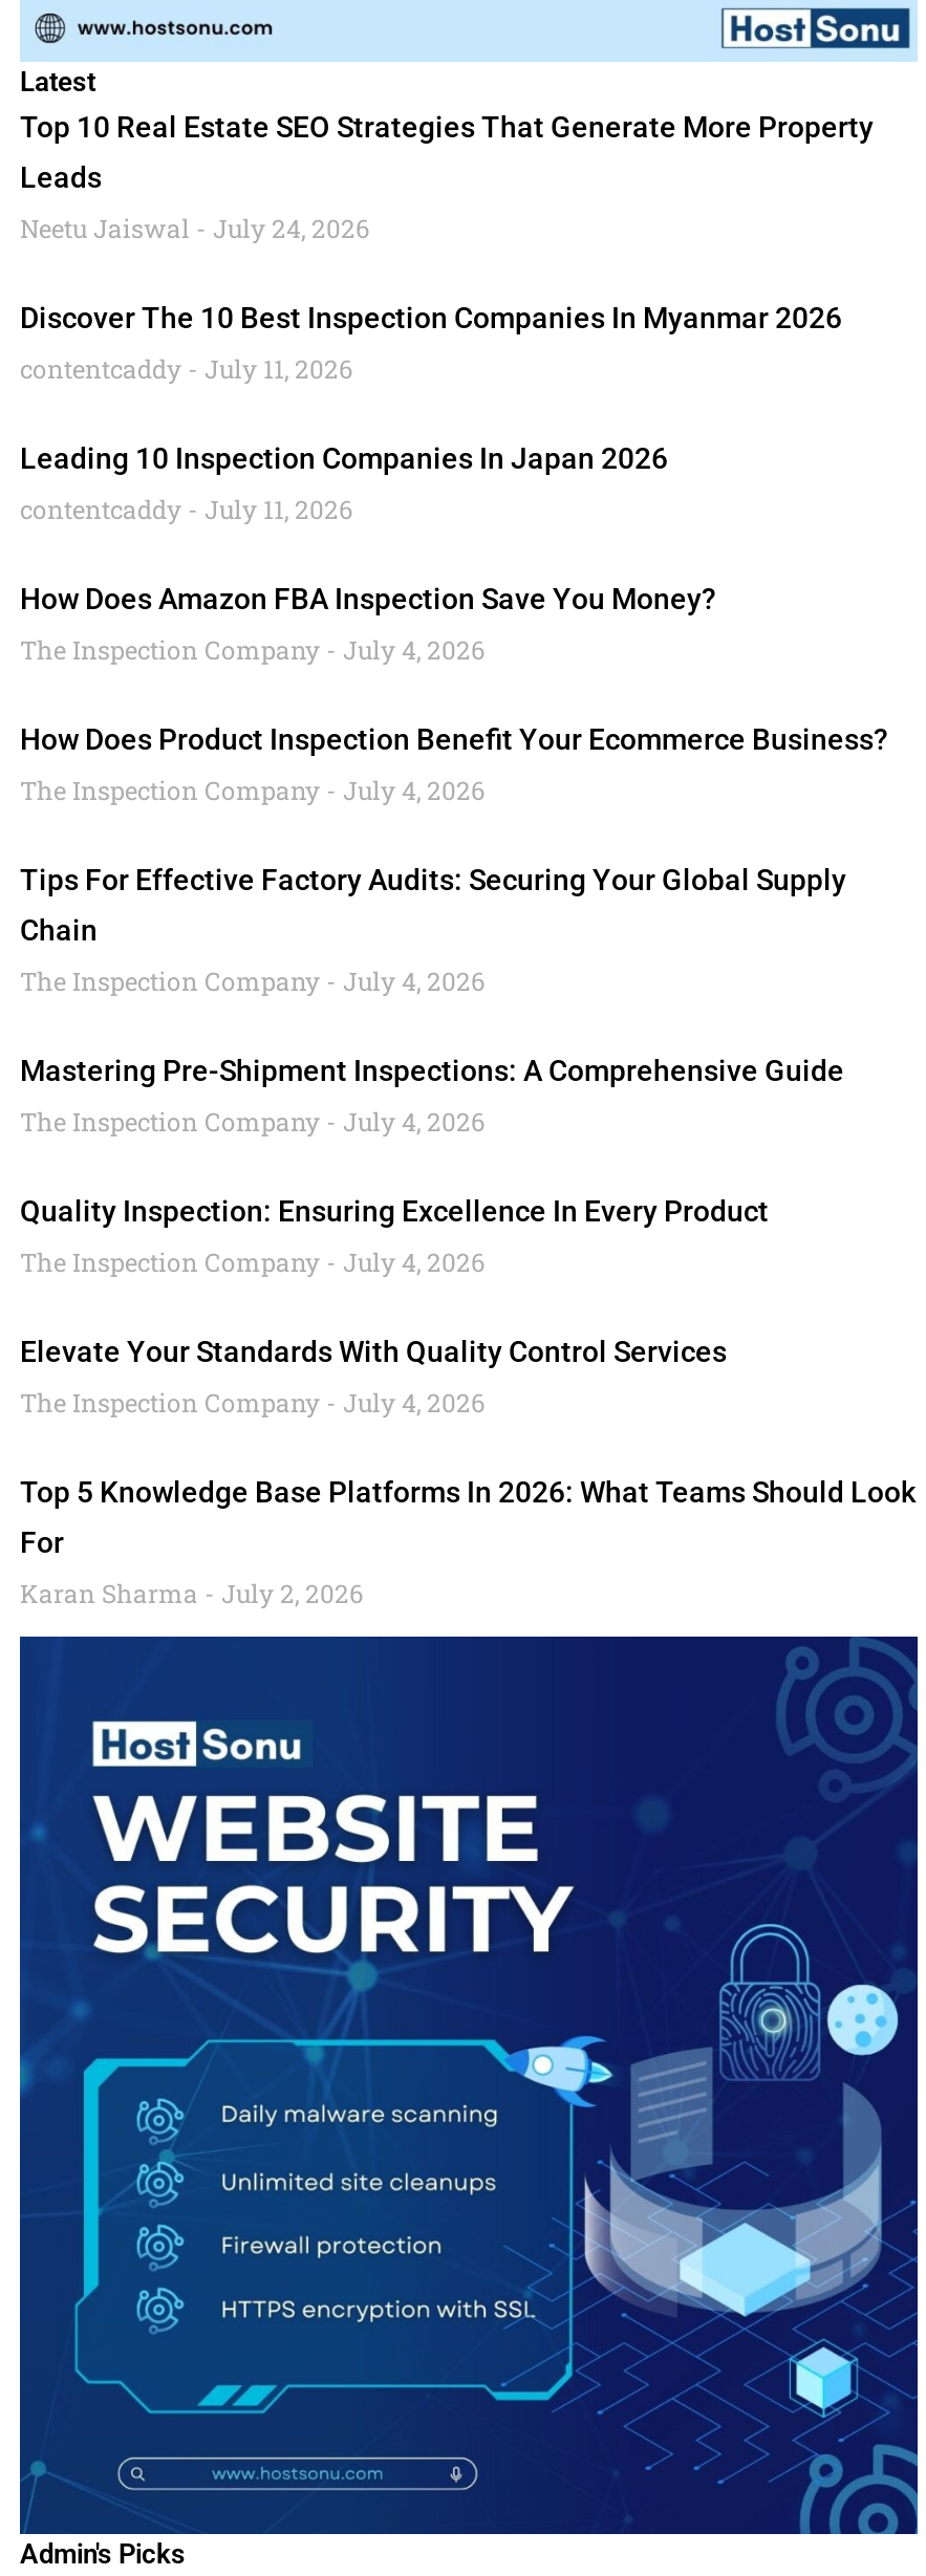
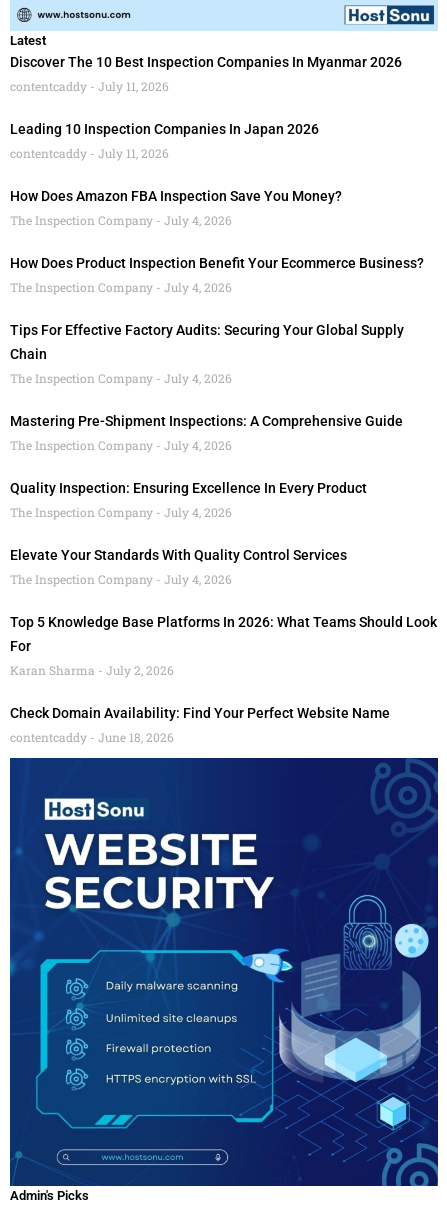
[20,109,874,243] Top 10 Real Estate SEO Strategies That Generate More Property | Leads | Neetu Jaiswal July 24, 2026 -> none
moved [20,300,916,1608] -> [10,53,437,677]: Discover The 10 Best Inspection Companies In Myanmar 2026 | contentcaddy July 11, 2026 | Leading 10 Inspection Companies In Japan 2026 | ... | For | Karan Sharma July 2, 2026
none -> [10,704,390,744] Check Domain Availability: Find Your Perfect Website Name | contentcaddy June 18, 2026

